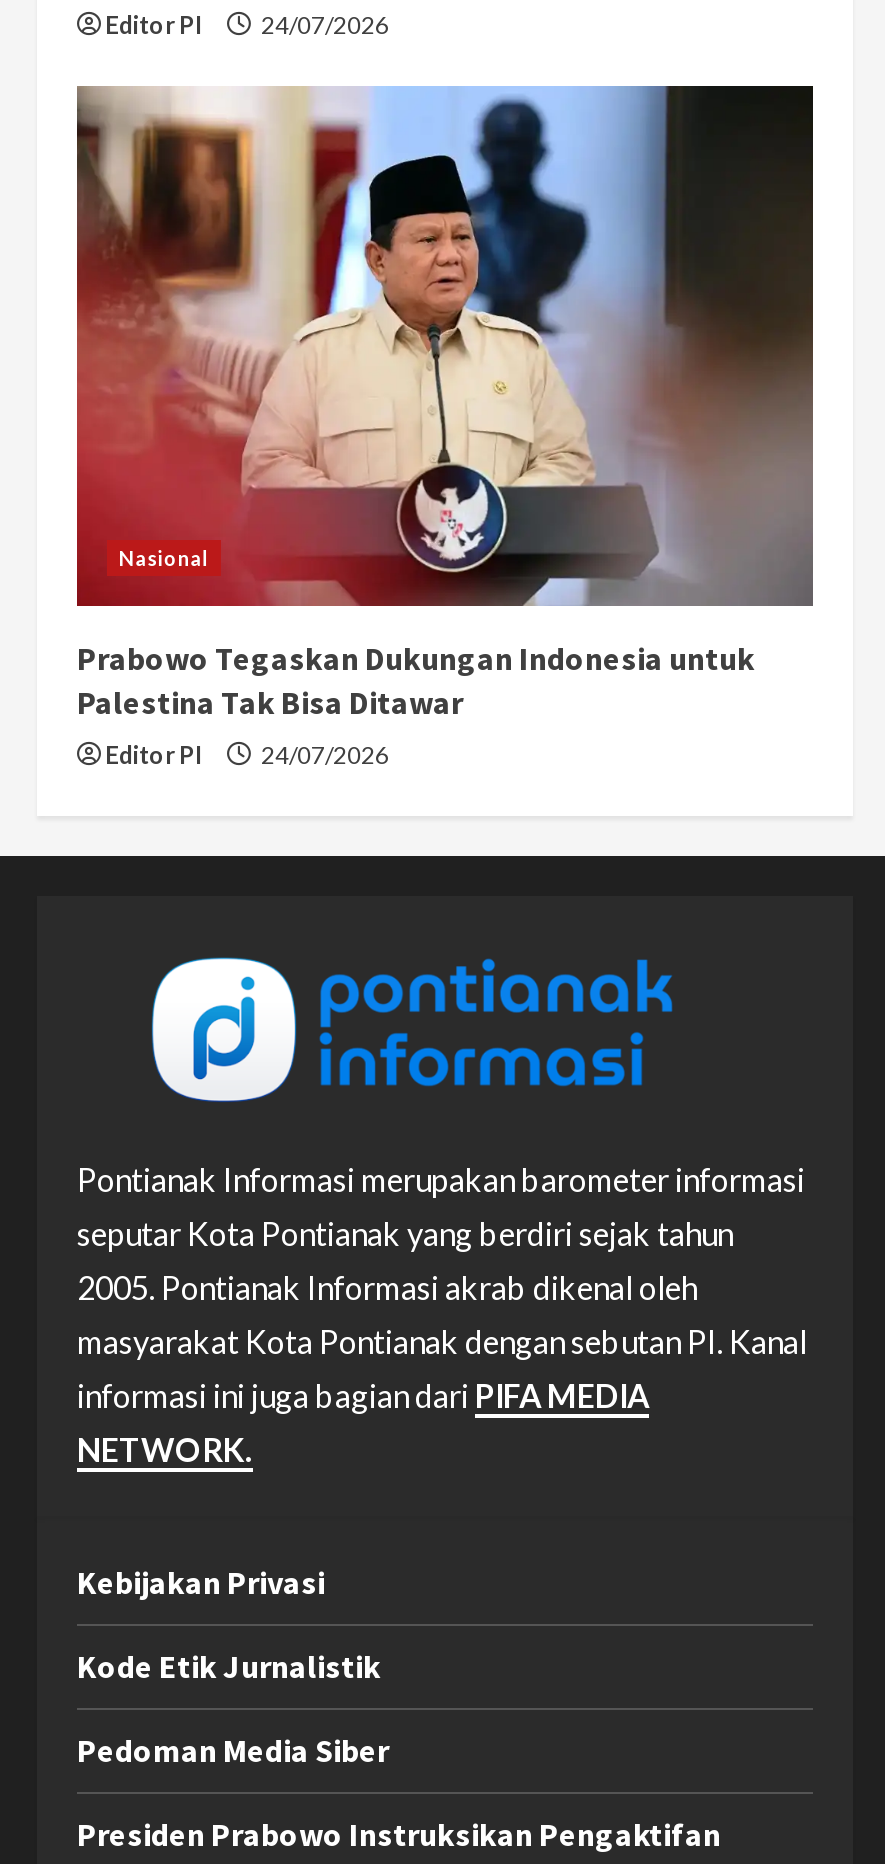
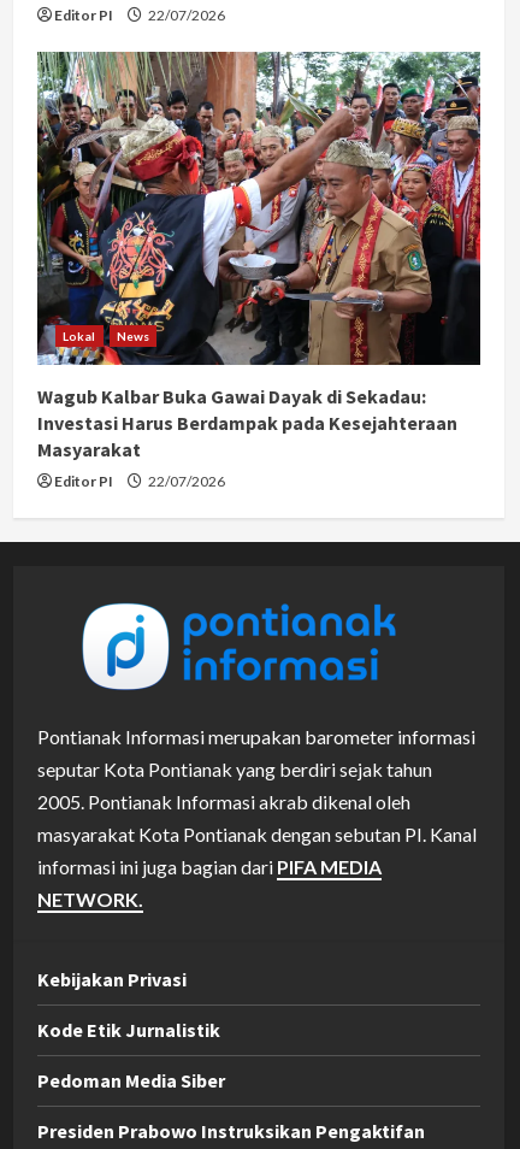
[105,10,389,40] Editor PI 24/07/2026 -> [54,6,225,24] Editor PI 22/07/2026
[75,84,815,606] [image] | Nasional -> [36,51,481,366] [image] | Lokal | News
[77,638,755,722] Prabowo Tegaskan Dukungan Indonesia untuk | Palestina Tak Bisa Ditawar -> [37,384,457,461] Wagub Kalbar Buka Gawai Dayak di Sekadau: | Investasi Harus Berdampak pada Kesejahteraan | Masyarakat
[105,740,389,770] Editor PI 24/07/2026 -> [54,472,225,490] Editor PI 22/07/2026

